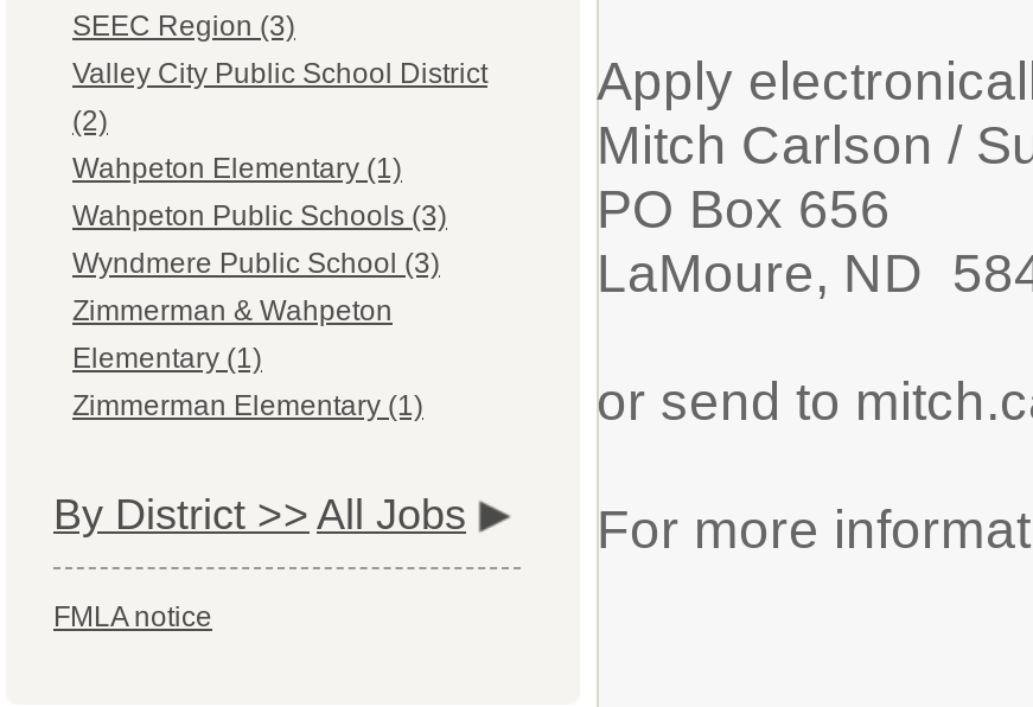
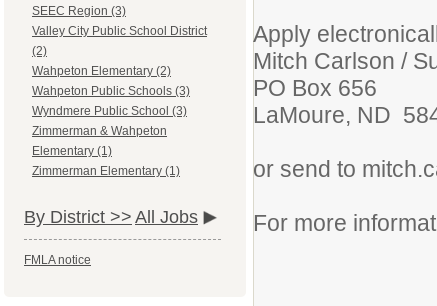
[72,153,402,186] Wahpeton Elementary (1) -> [32,64,171,78] Wahpeton Elementary (2)

